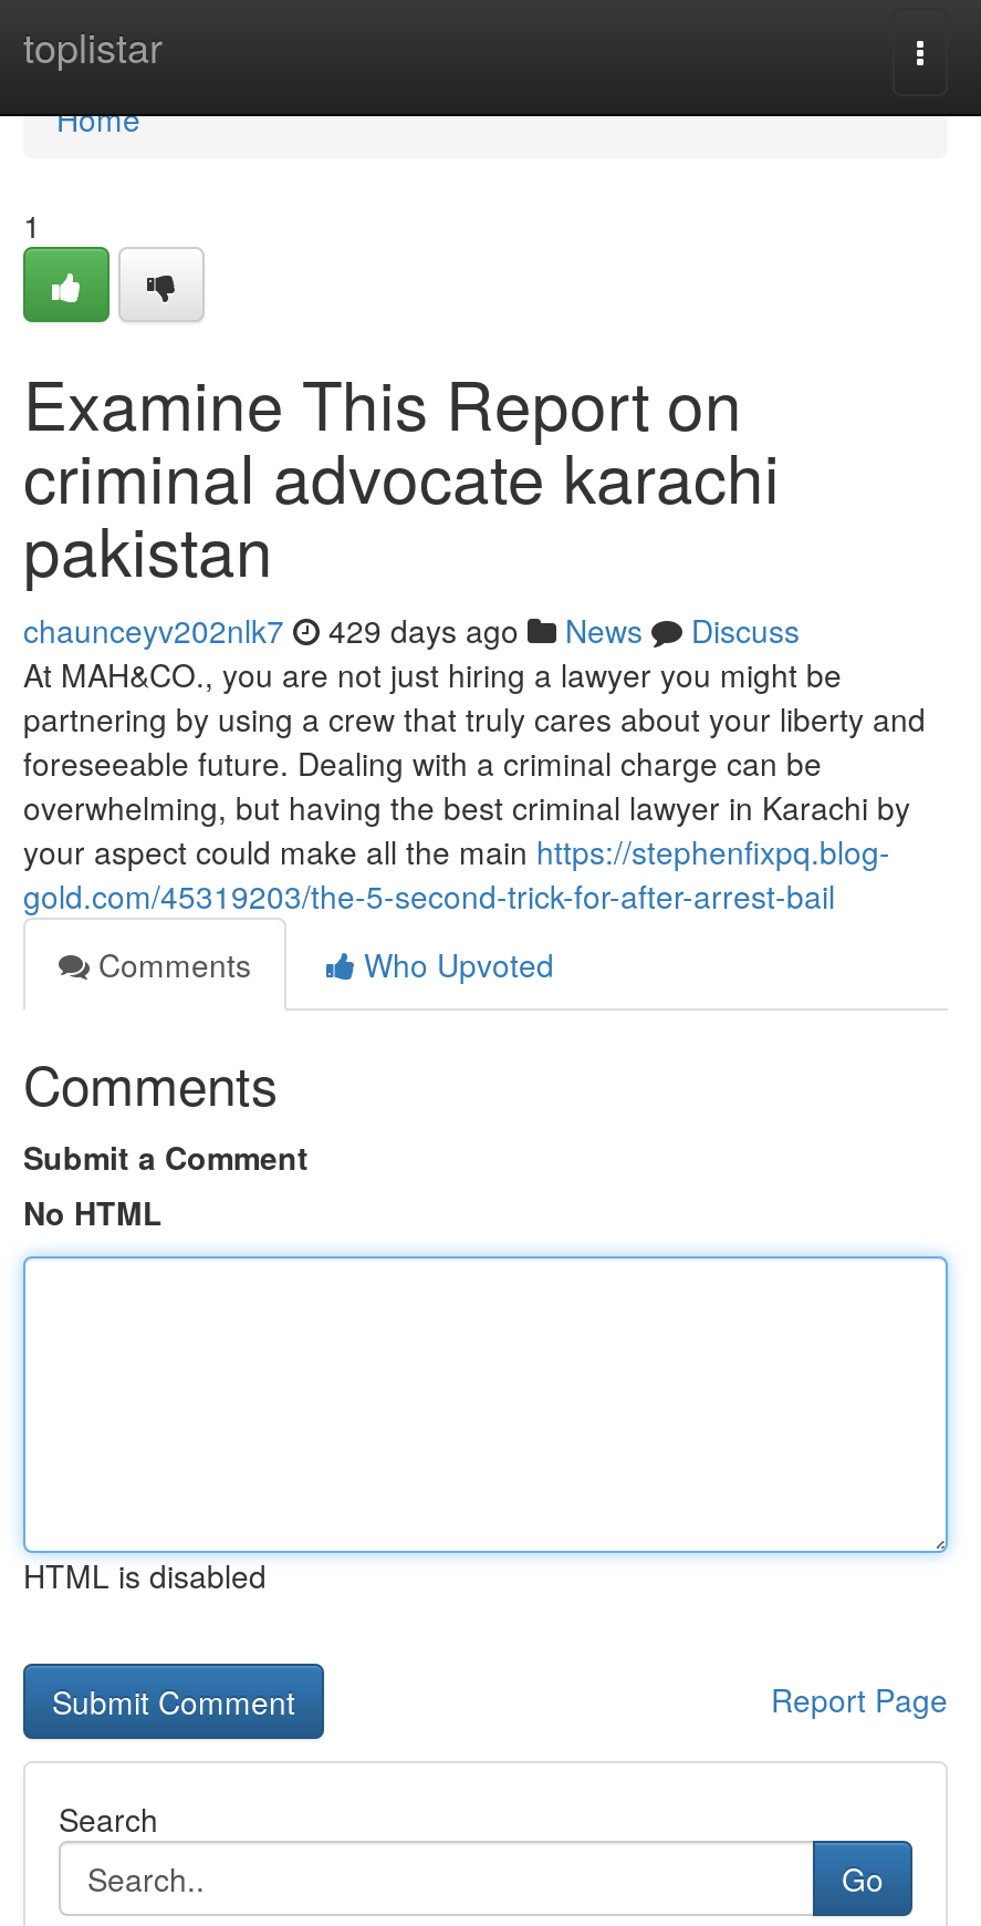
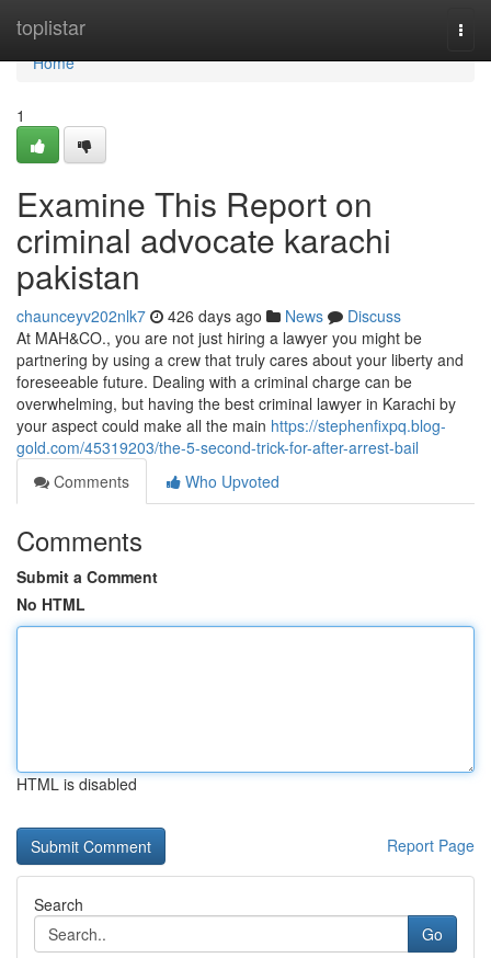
[23,608,800,652] chaunceyv202nlk7 429 days ago News Discuss -> [16,305,401,327] chaunceyv202nlk7 426 days ago News Discuss

